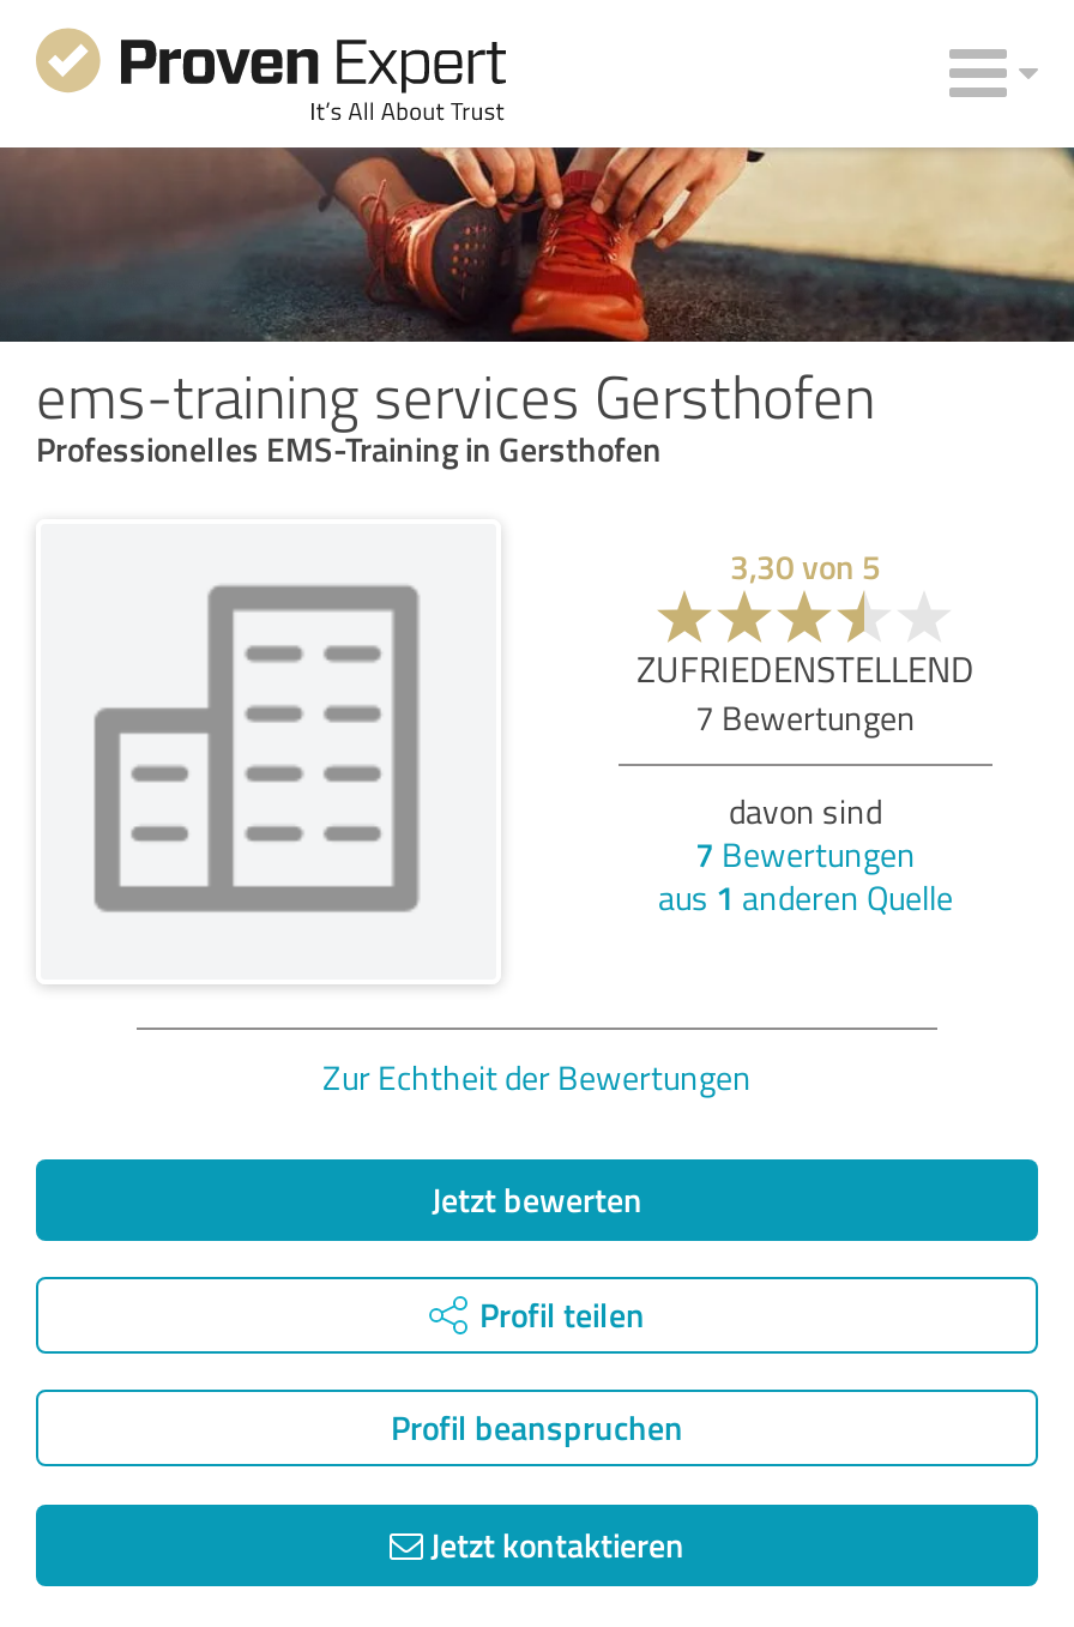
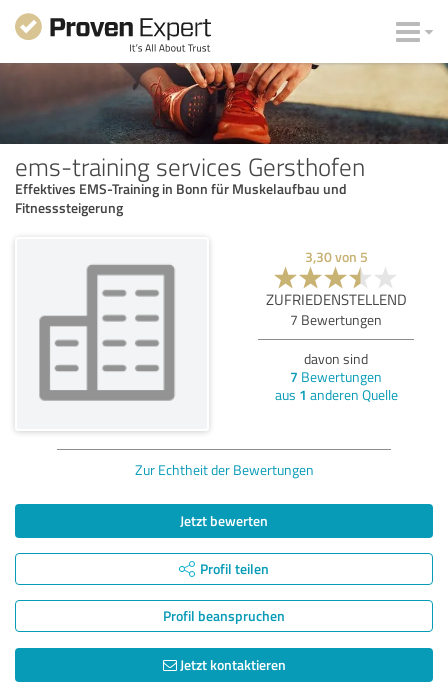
[36,425,662,470] Professionelles EMS-Training in Gersthofen -> [15,179,347,217] Effektives EMS-Training in Bonn für Muskelaufbau und | Fitnesssteigerung

